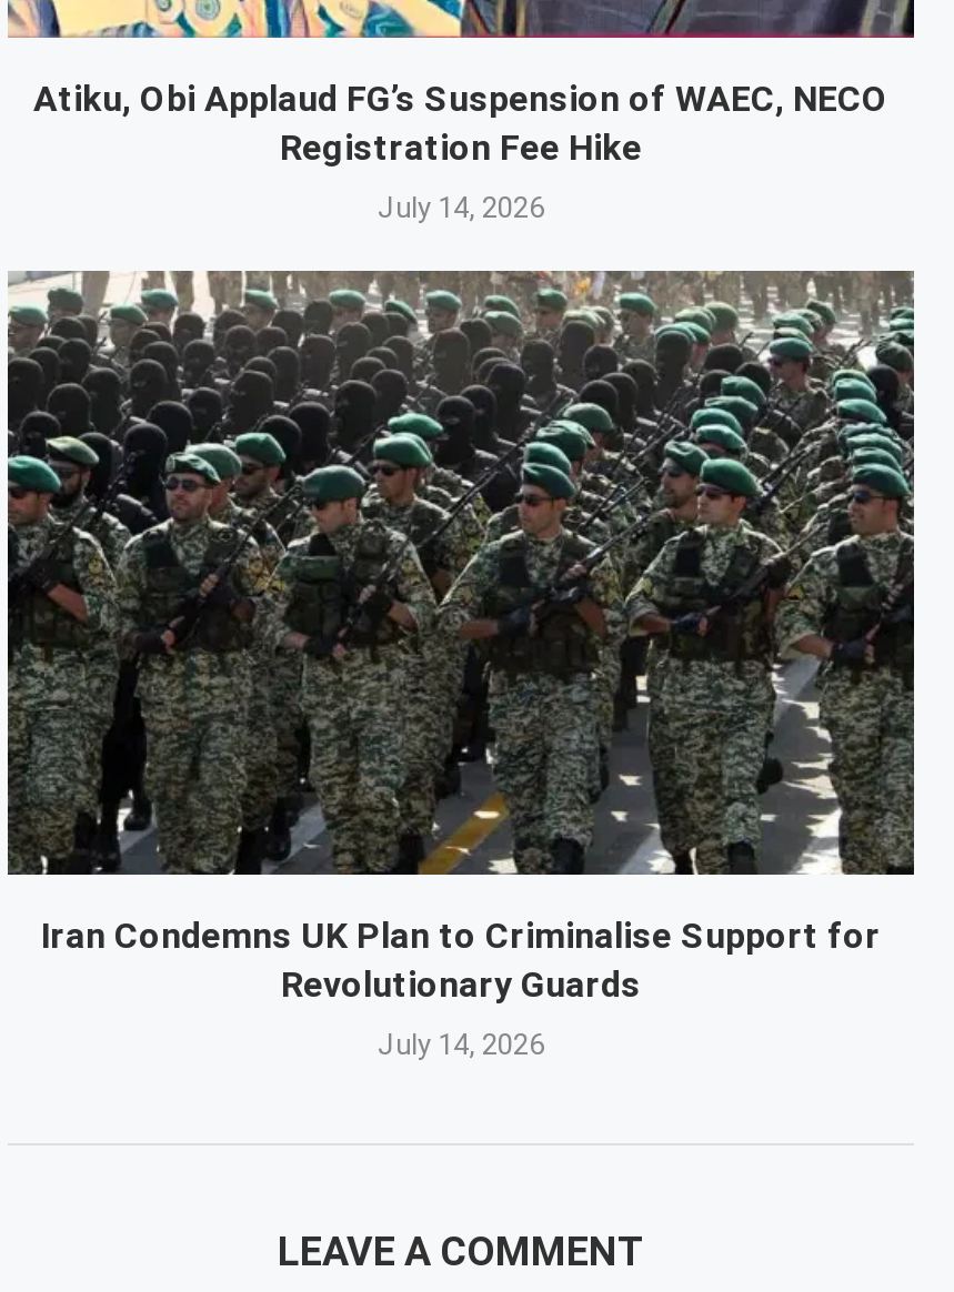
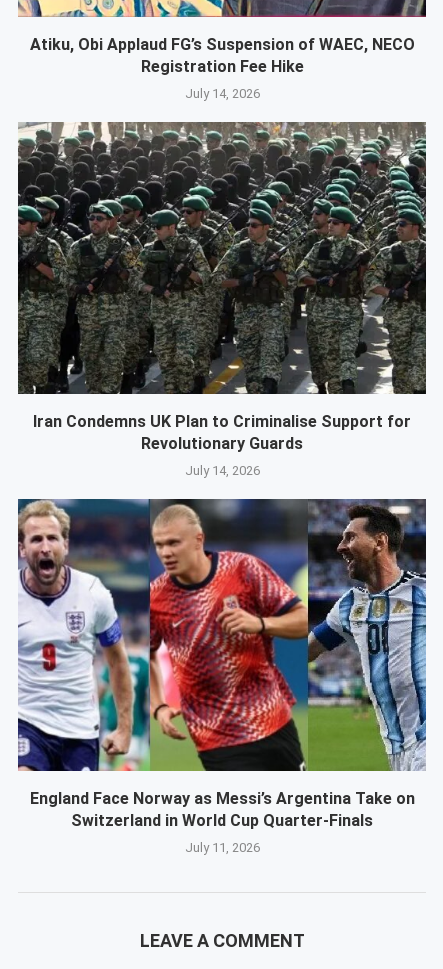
none -> [17,498,427,855] [image] | England Face Norway as Messi’s Argentina Take on | Switzerland in World Cup Quarter-Finals | July 11, 2026

